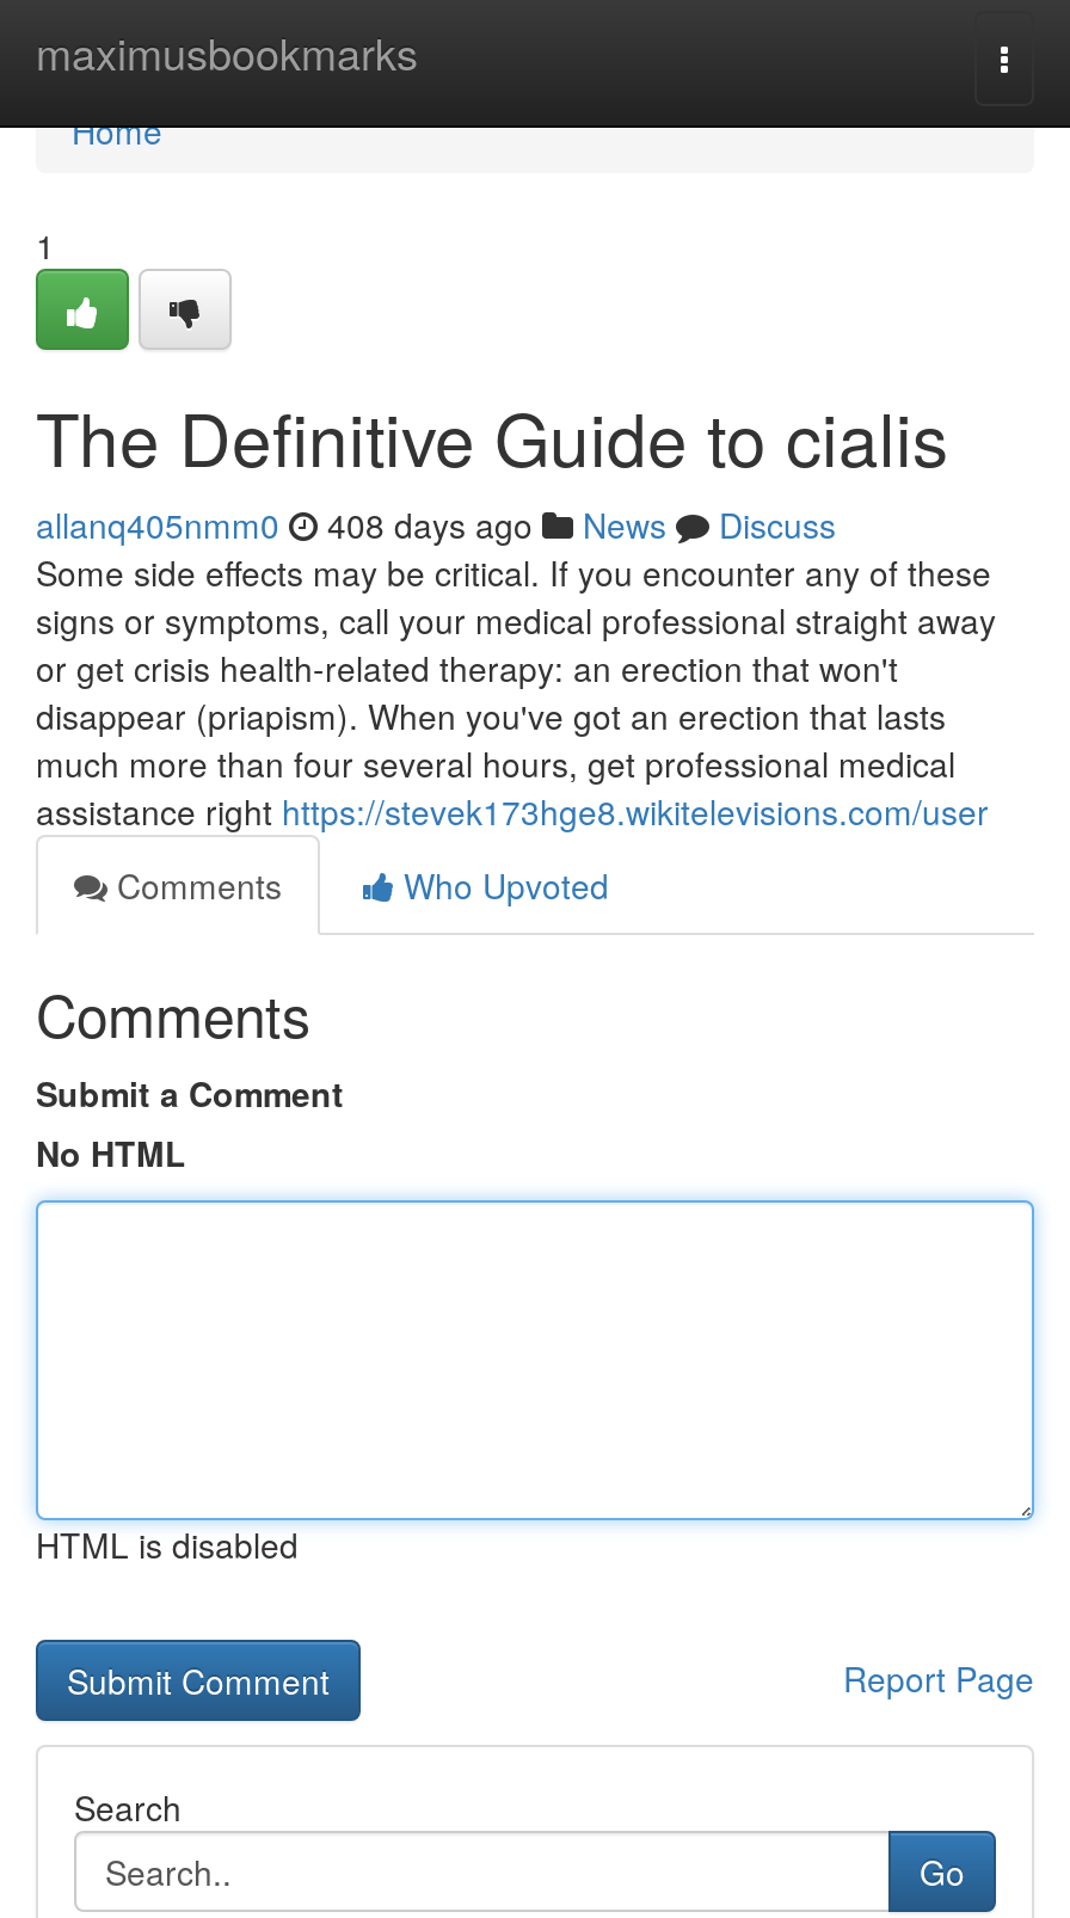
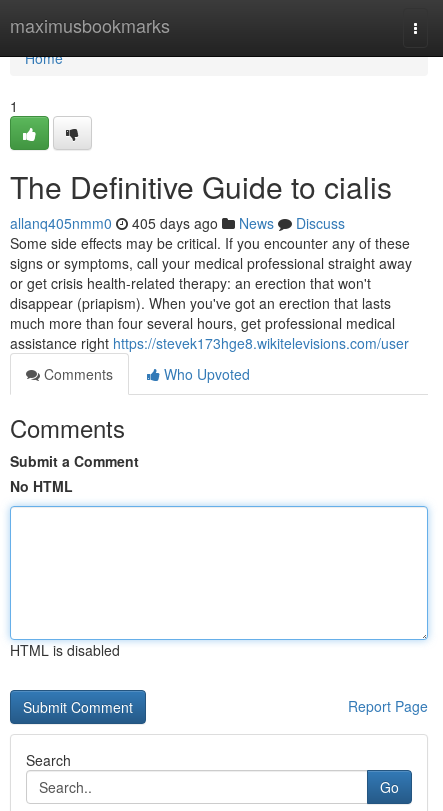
[36,500,836,548] allanq405nmm0 408 days ago News Discuss -> [10,213,345,233] allanq405nmm0 405 days ago News Discuss

